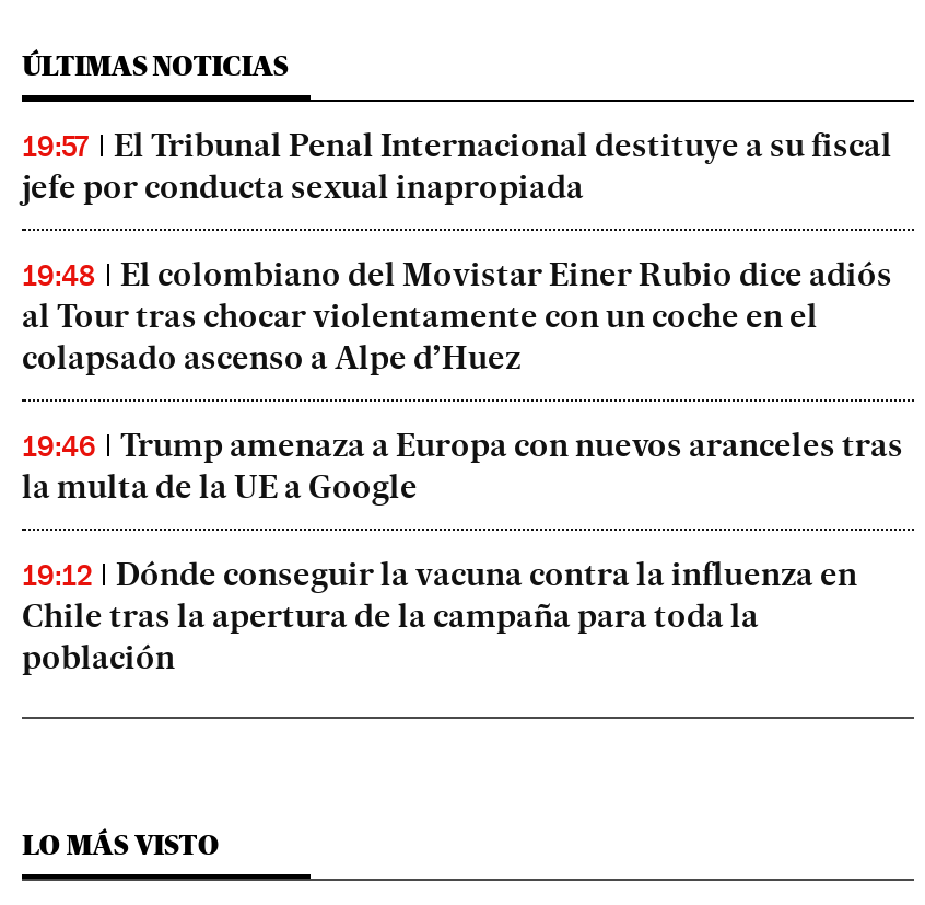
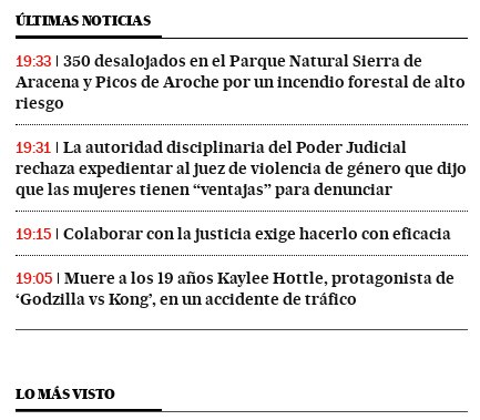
[22,125,892,206] 19:57 | El Tribunal Penal Internacional destituye a su fiscal | jefe por conducta sexual inapropiada -> [16,52,466,114] 19:33 | 350 desalojados en el Parque Natural Sierra de | Aracena y Picos de Aroche por un incendio forestal de alto | riesgo
[22,254,892,376] 19:48 | El colombiano del Movistar Einer Rubio dice adiós | al Tour tras chocar violentamente con un coche en el | colapsado ascenso a Alpe d’Huez -> [16,138,467,200] 19:31 | La autoridad disciplinaria del Poder Judicial | rechaza expedientar al juez de violencia de género que dijo | que las mujeres tienen “ventajas” para denunciar
[22,425,903,506] 19:46 | Trump amenaza a Europa con nuevos aranceles tras | la multa de la UE a Google -> [16,224,451,244] 19:15 | Colaborar con la justicia exige hacerlo con eficacia
[22,554,857,676] 19:12 | Dónde conseguir la vacuna contra la influenza en | Chile tras la apertura de la campaña para toda la | población -> [16,269,455,310] 19:05 | Muere a los 19 años Kaylee Hottle, protagonista de | ‘Godzilla vs Kong’, en un accidente de tráfico

